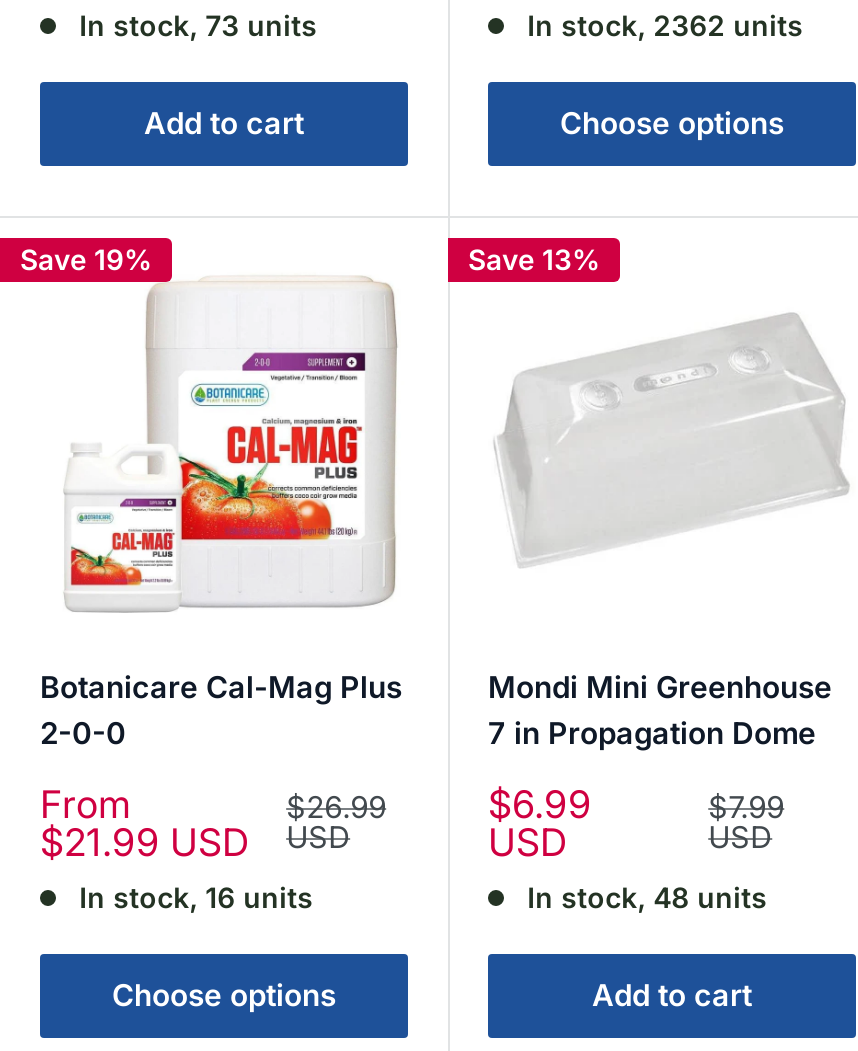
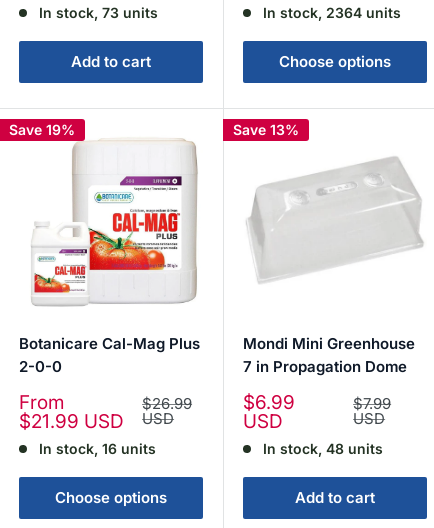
[527,8,803,42] In stock, 2362 units -> [263,4,401,21] In stock, 2364 units

